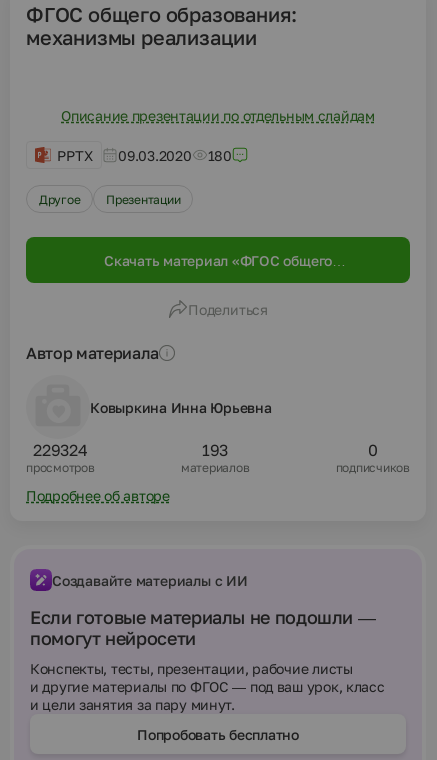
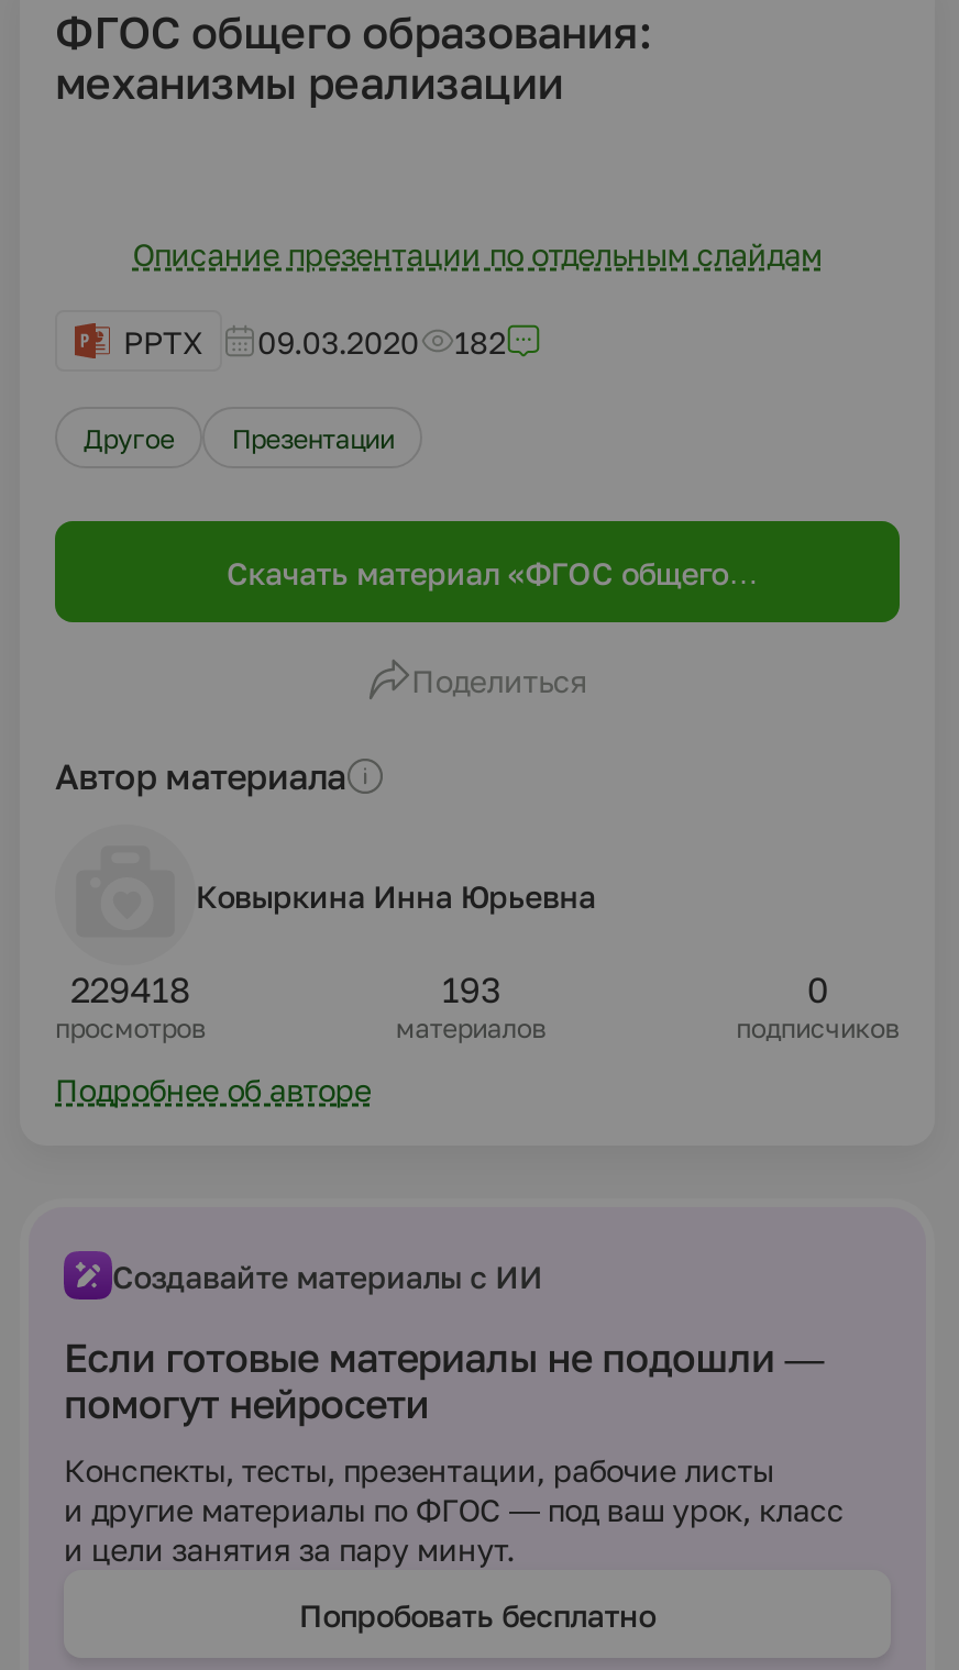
[57,146,232,163] PPTX 09.03.2020 180 -> [123,322,506,360] PPTX 09.03.2020 182
[33,440,88,460] 229324 -> [70,967,190,1011] 229418

